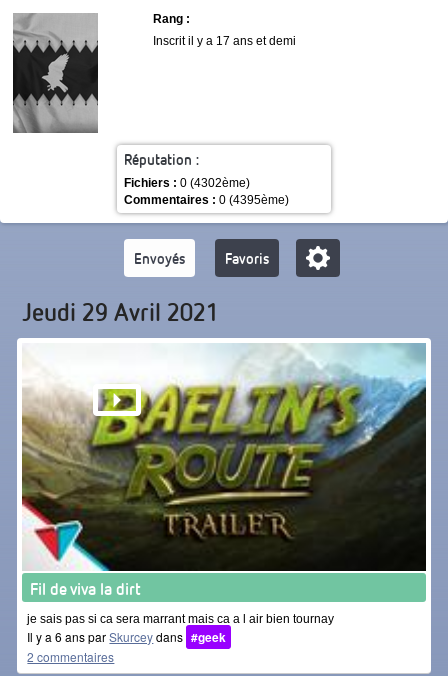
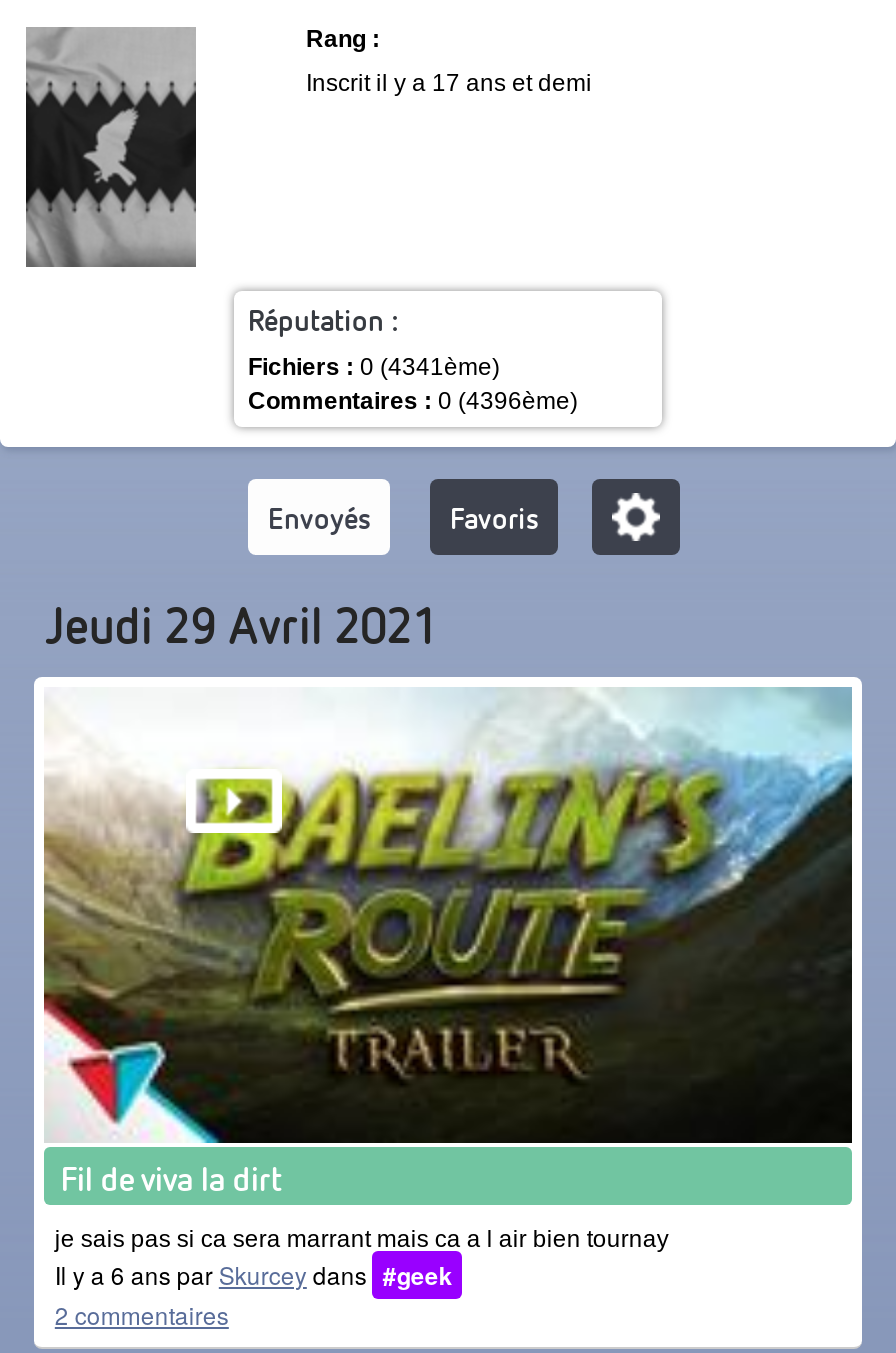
[124,176,250,190] Fichiers : 0 (4302ème) -> [248,353,500,381] Fichiers : 0 (4341ème)
[124,193,289,207] Commentaires : 0 (4395ème) -> [248,387,578,415] Commentaires : 0 (4396ème)

